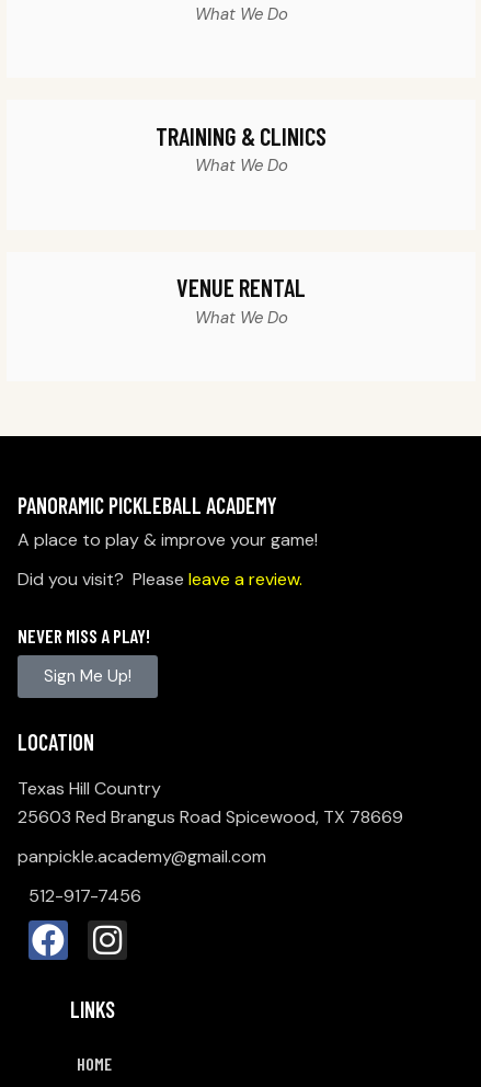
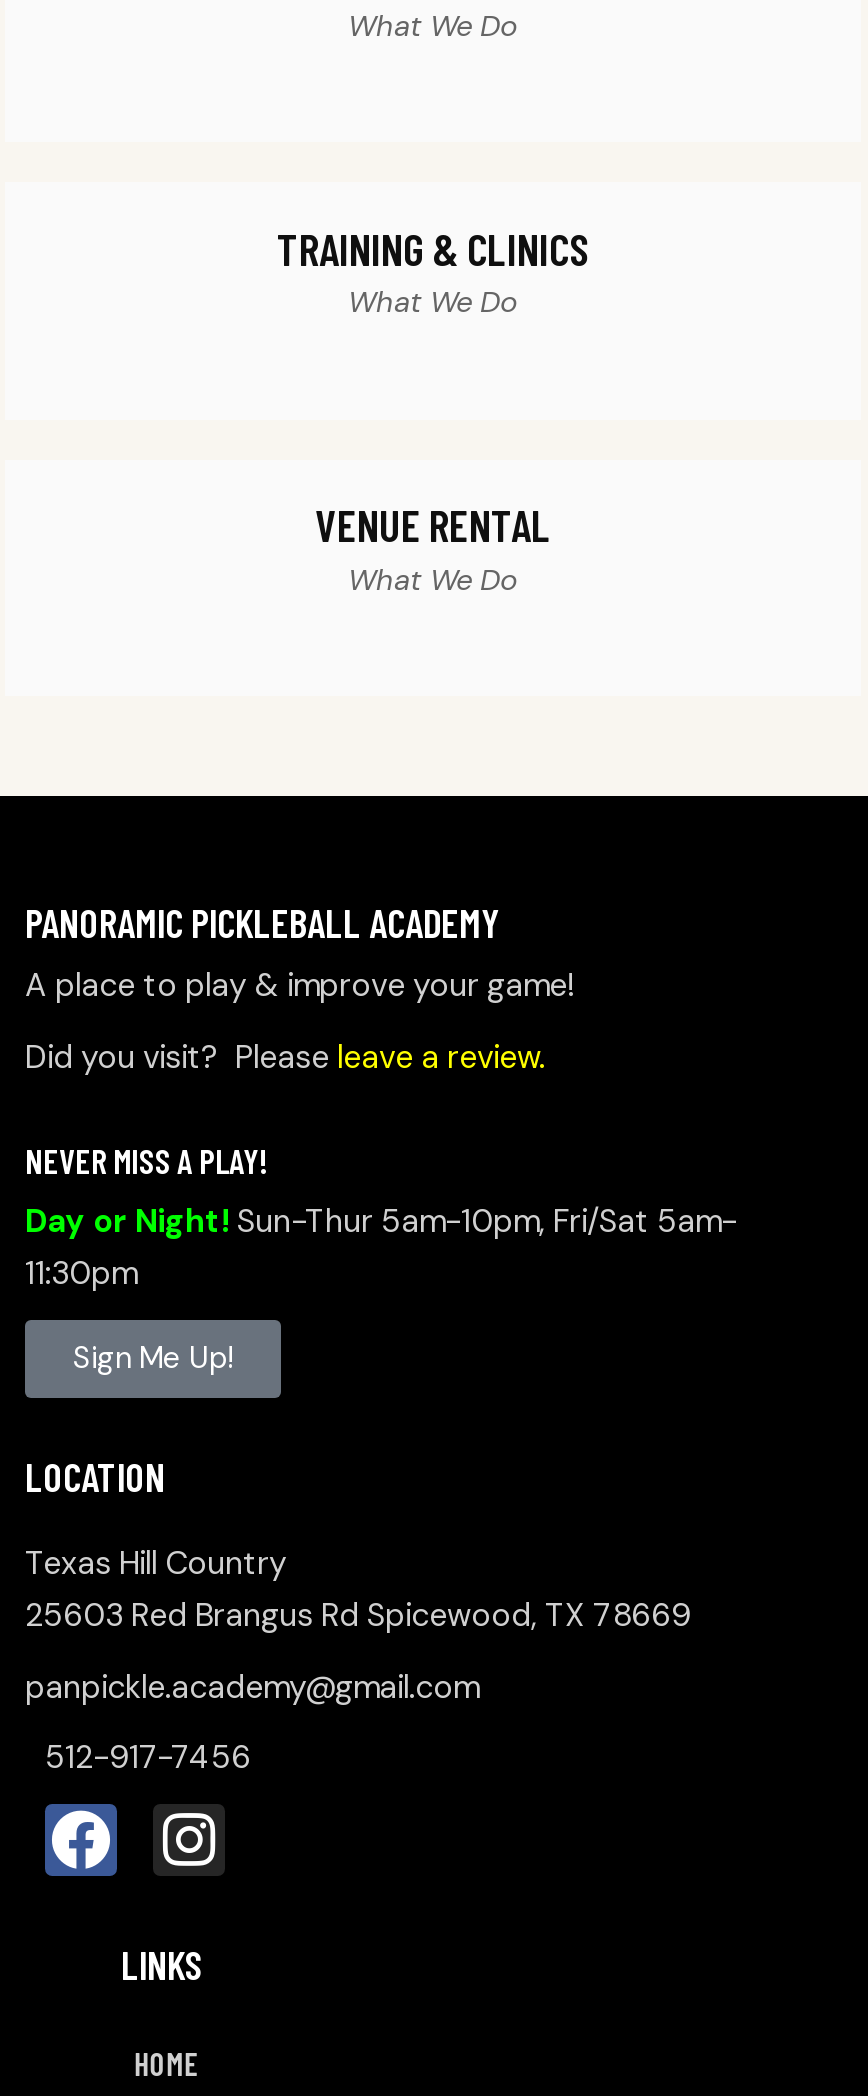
none -> [25,1201,737,1295] Day or Night! Sun-Thur 5am-10pm, Fri/Sat 5am- | 11:30pm
[18,806,403,829] 25603 Red Brangus Road Spicewood, TX 78669 -> [25,1594,691,1636] 25603 Red Brangus Rd Spicewood, TX 78669

